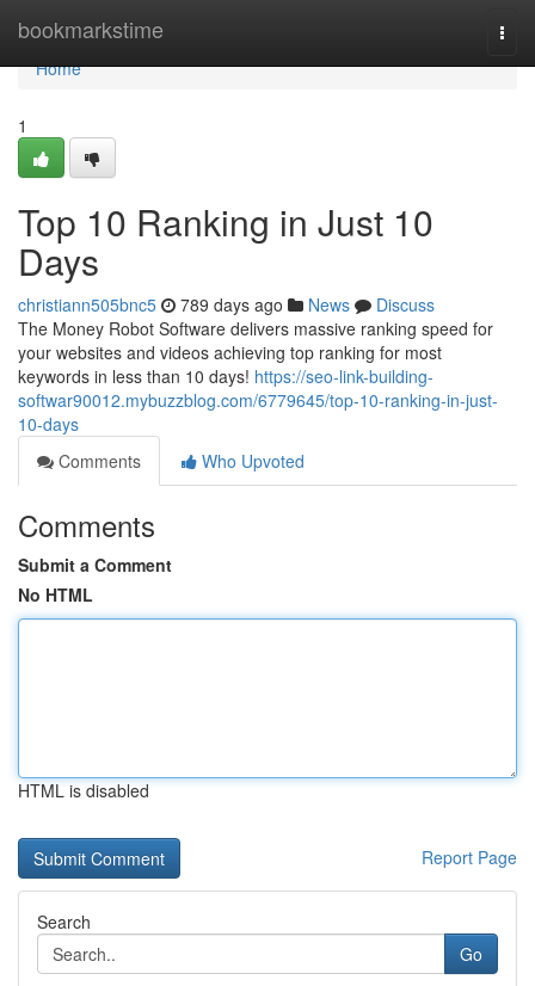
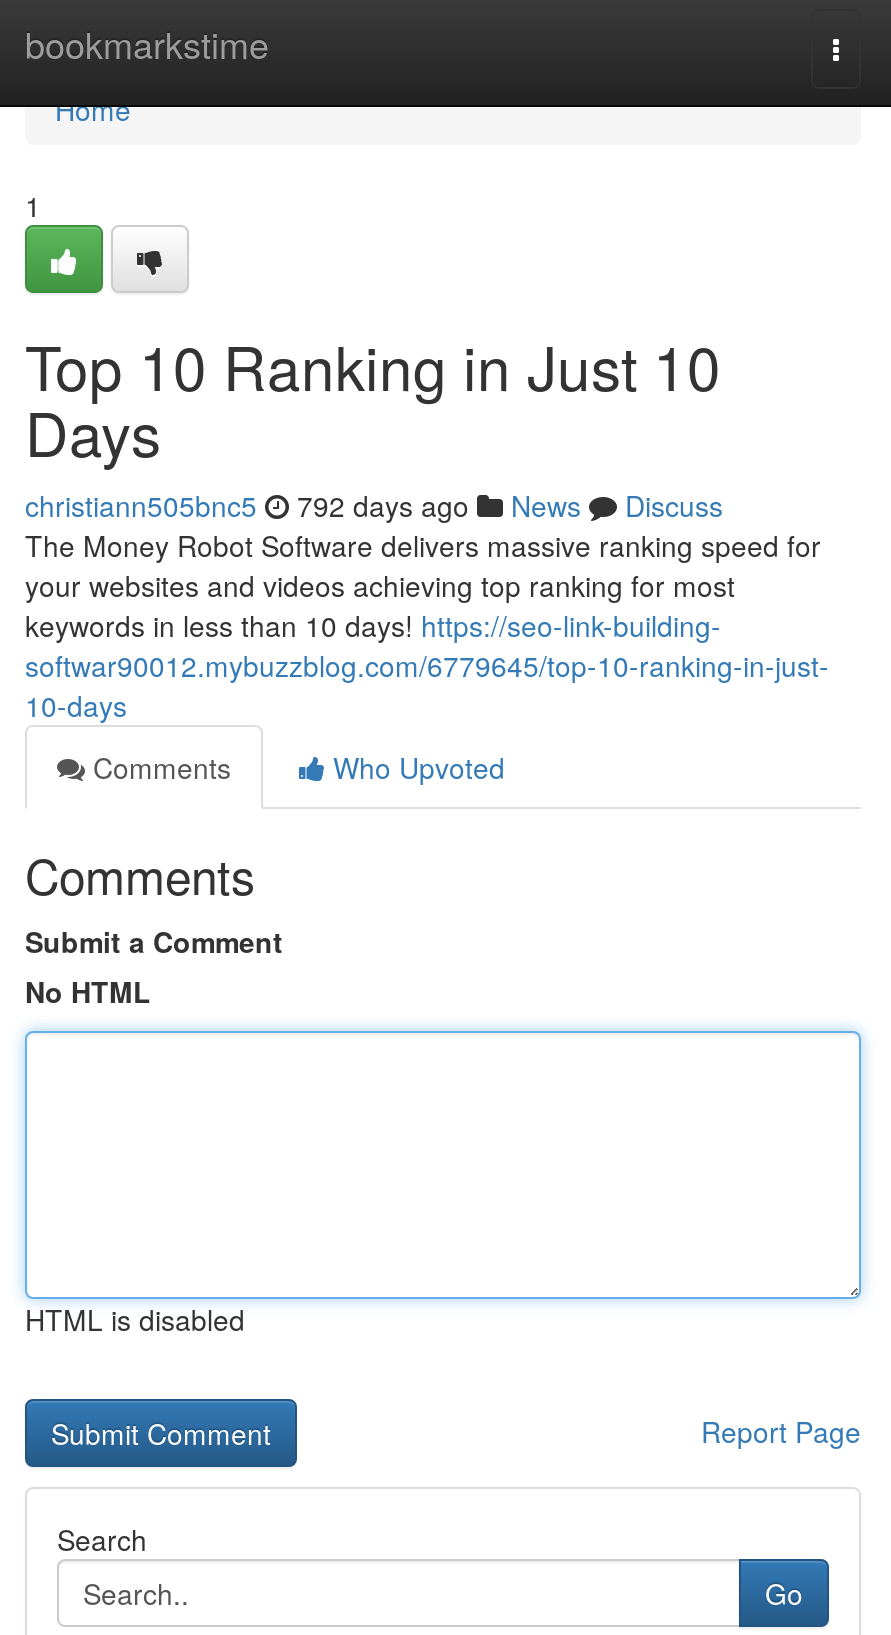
[18,292,435,316] christiann505bnc5 789 days ago News Discuss -> [25,485,723,525] christiann505bnc5 792 days ago News Discuss

